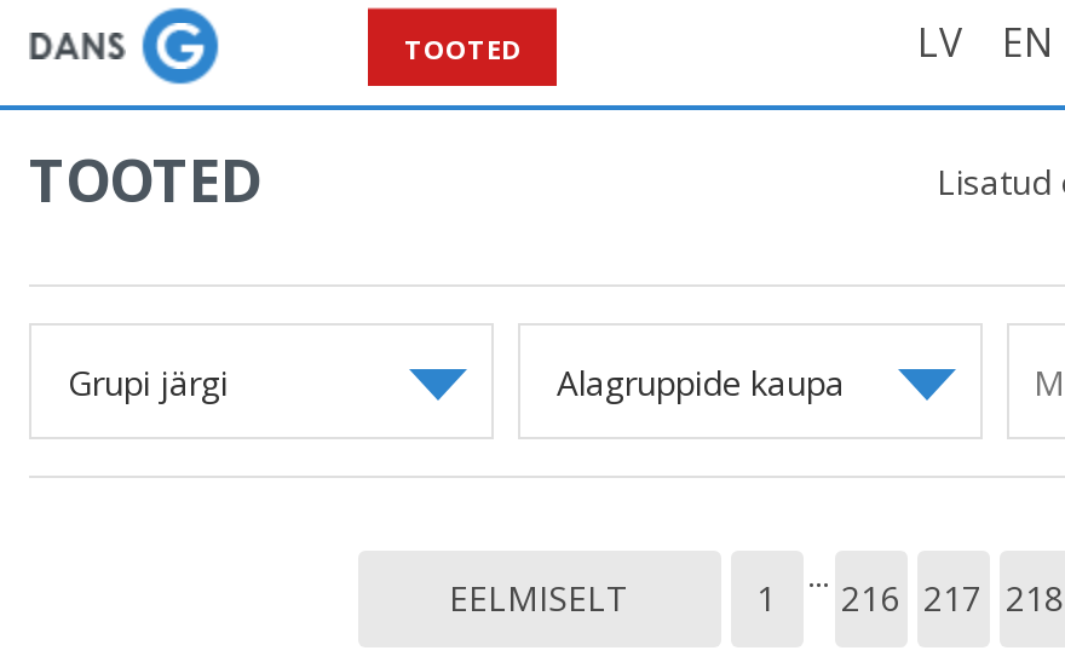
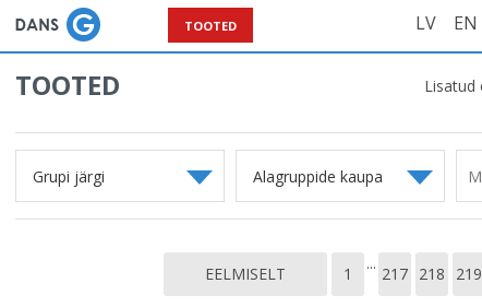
[756,575,1064,621] 1 216 217 218 -> [343,263,481,284] 1 217 218 219

